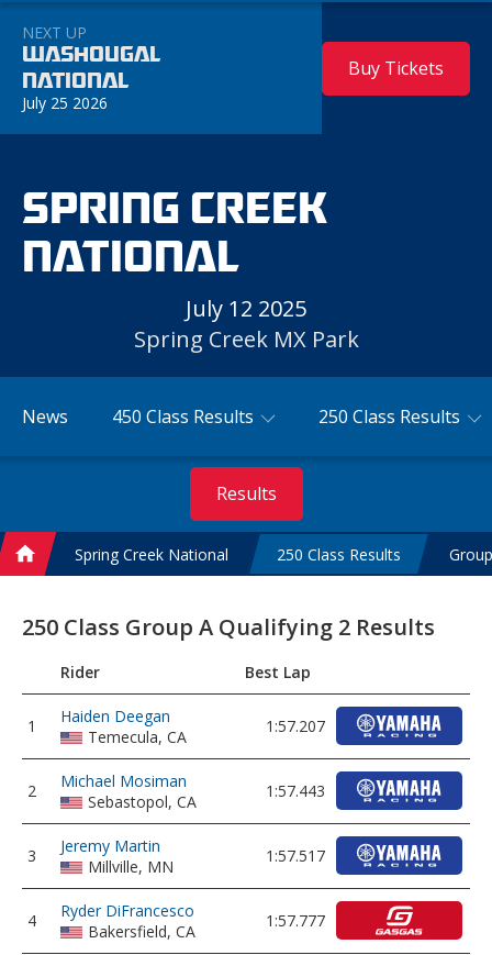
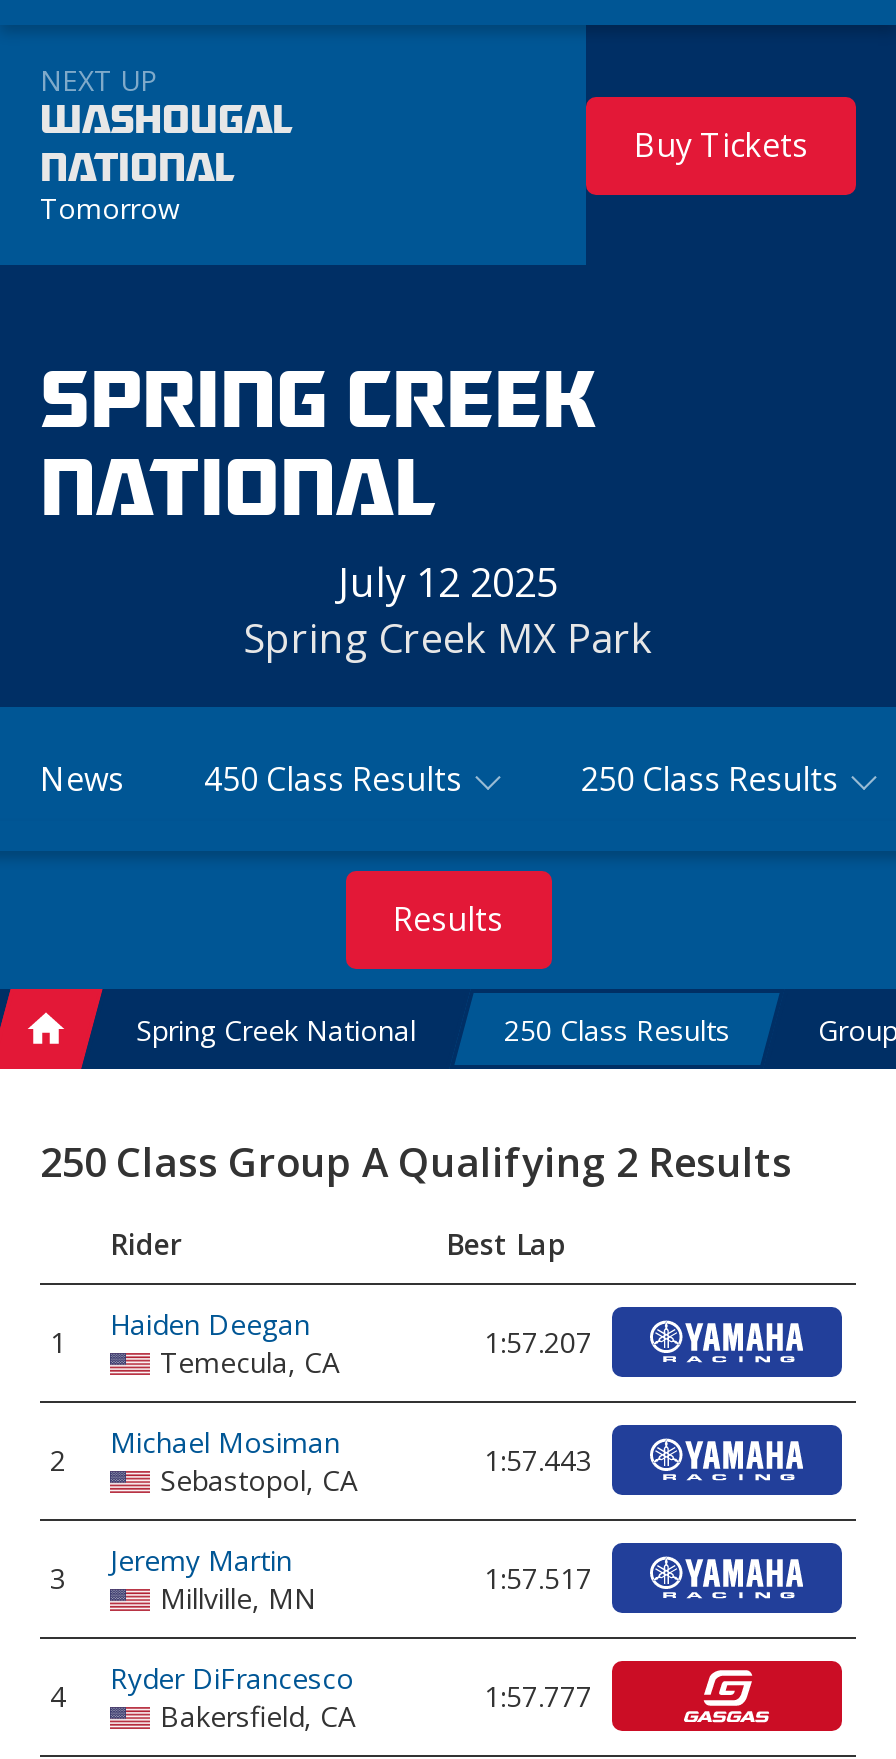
[22,92,108,113] July 25 2026 -> [40,189,180,227] Tomorrow

